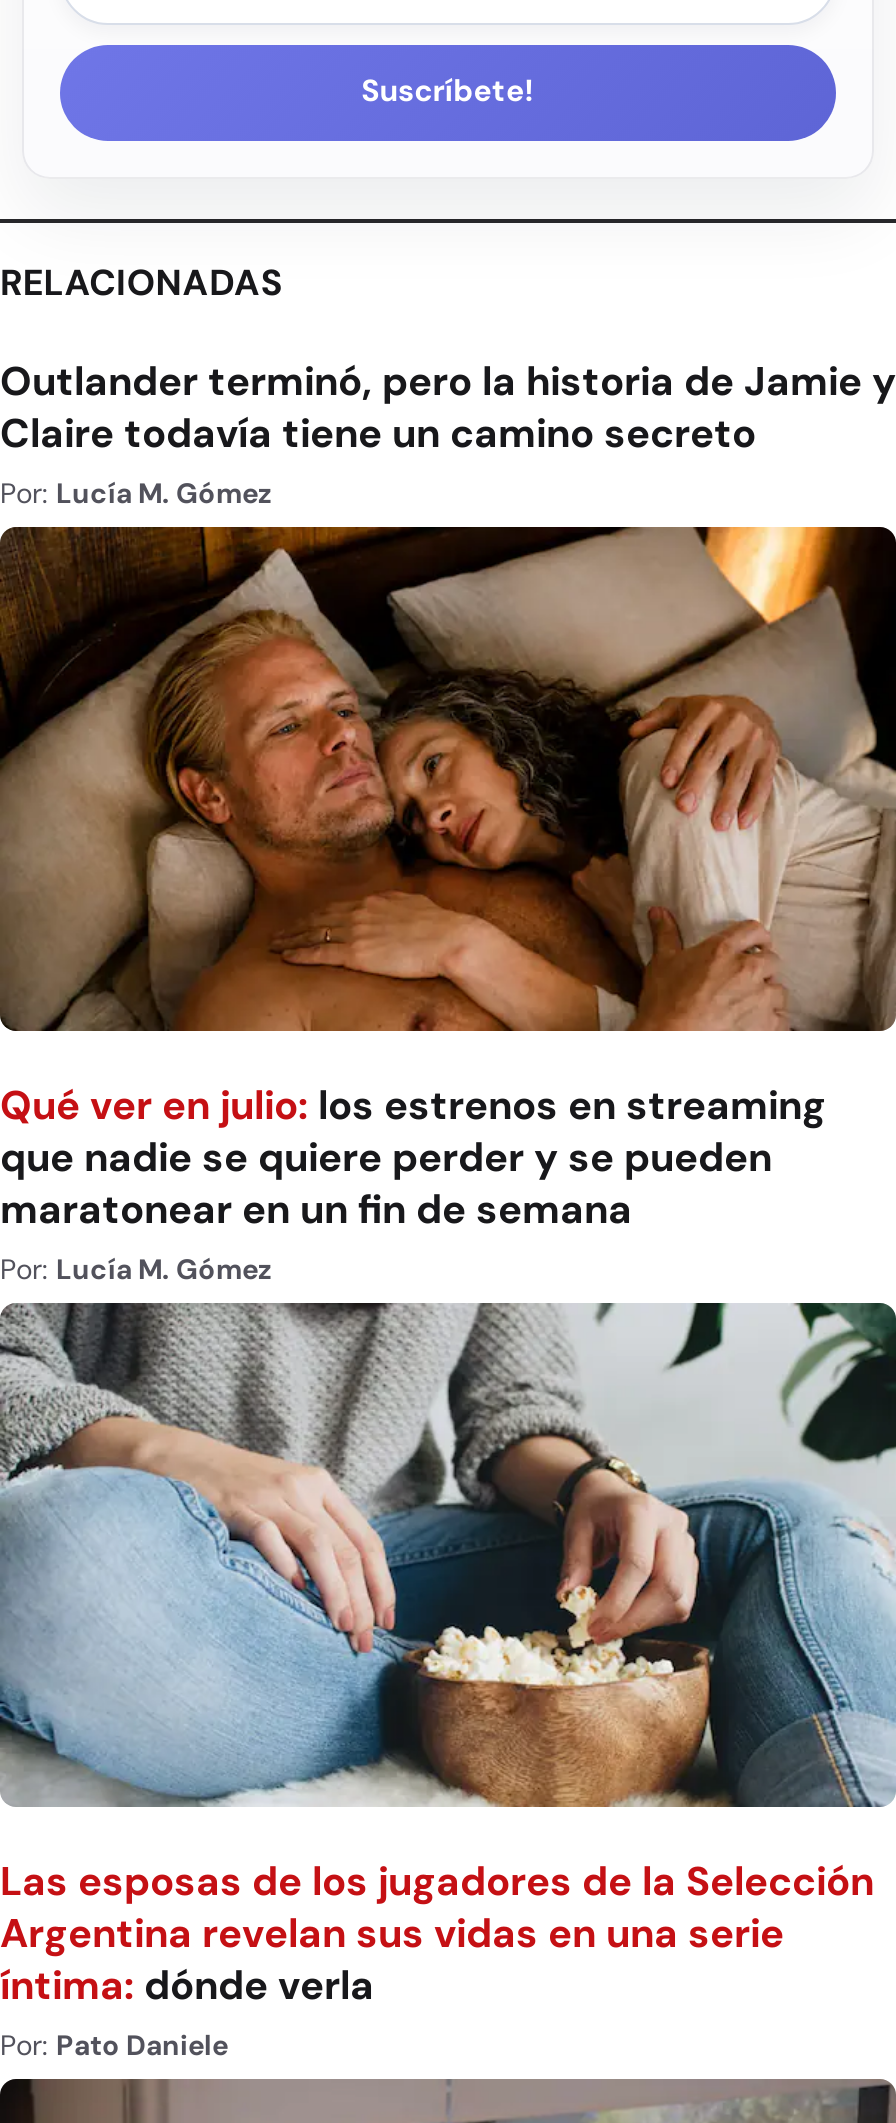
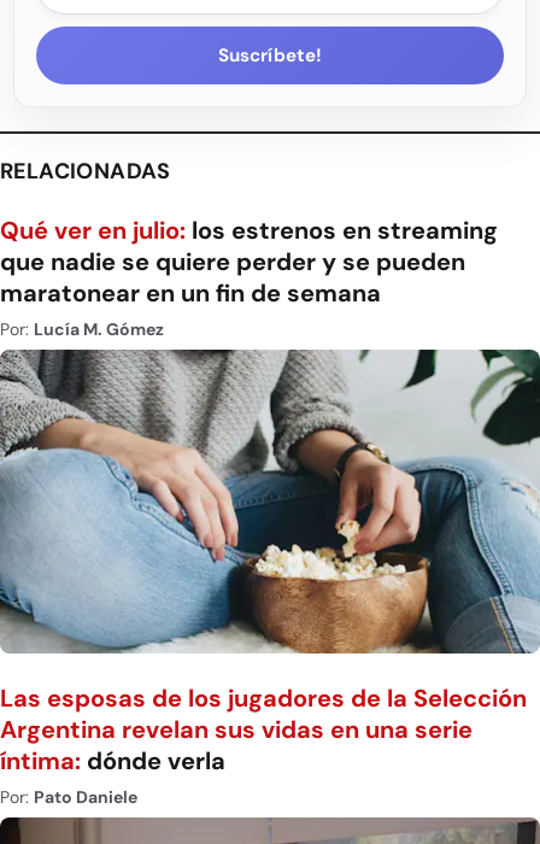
[0,355,896,511] Outlander terminó, pero la historia de Jamie y | Claire todavía tiene un camino secreto | Por: Lucía M. Gómez -> none
[6,524,890,1034] [image] -> none

